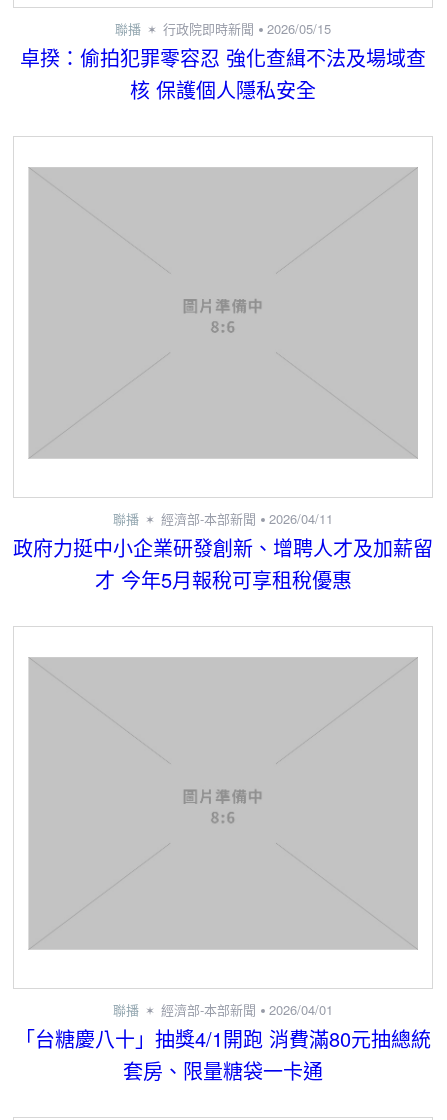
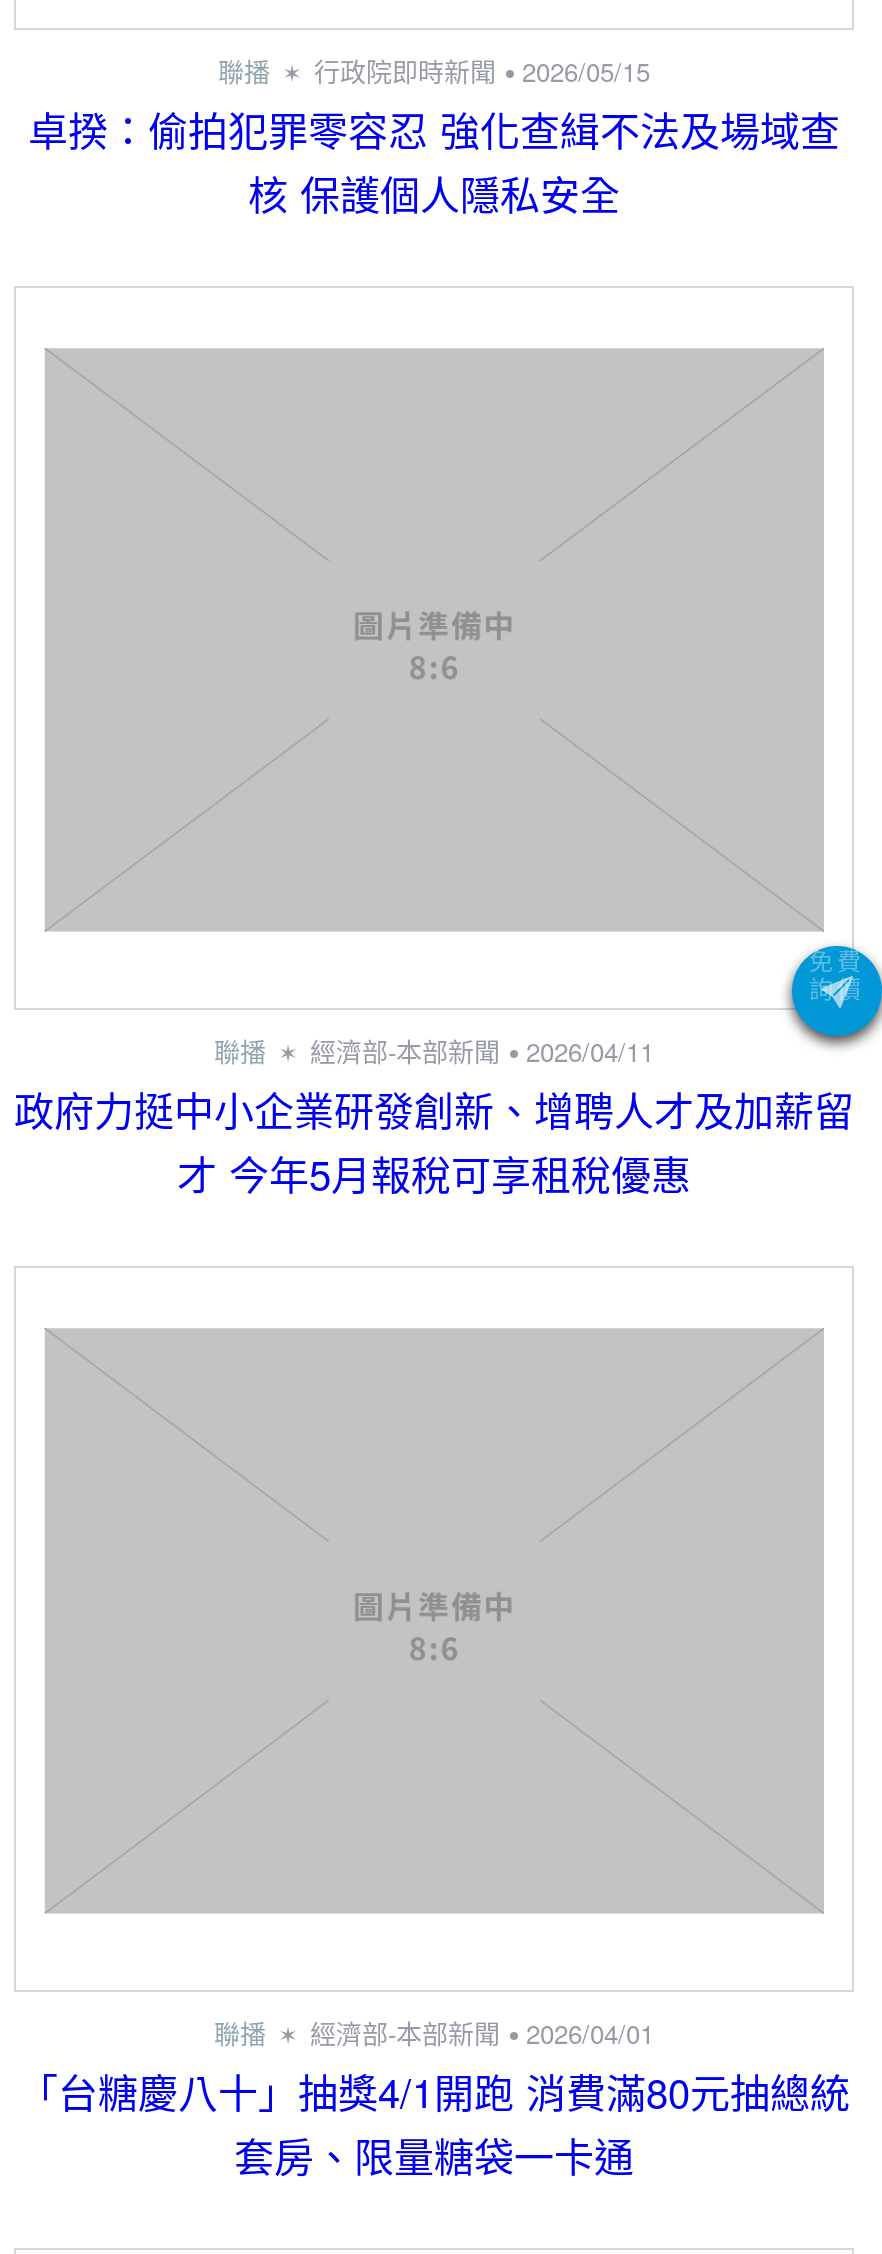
none -> [784,942,876,1050] [image]

